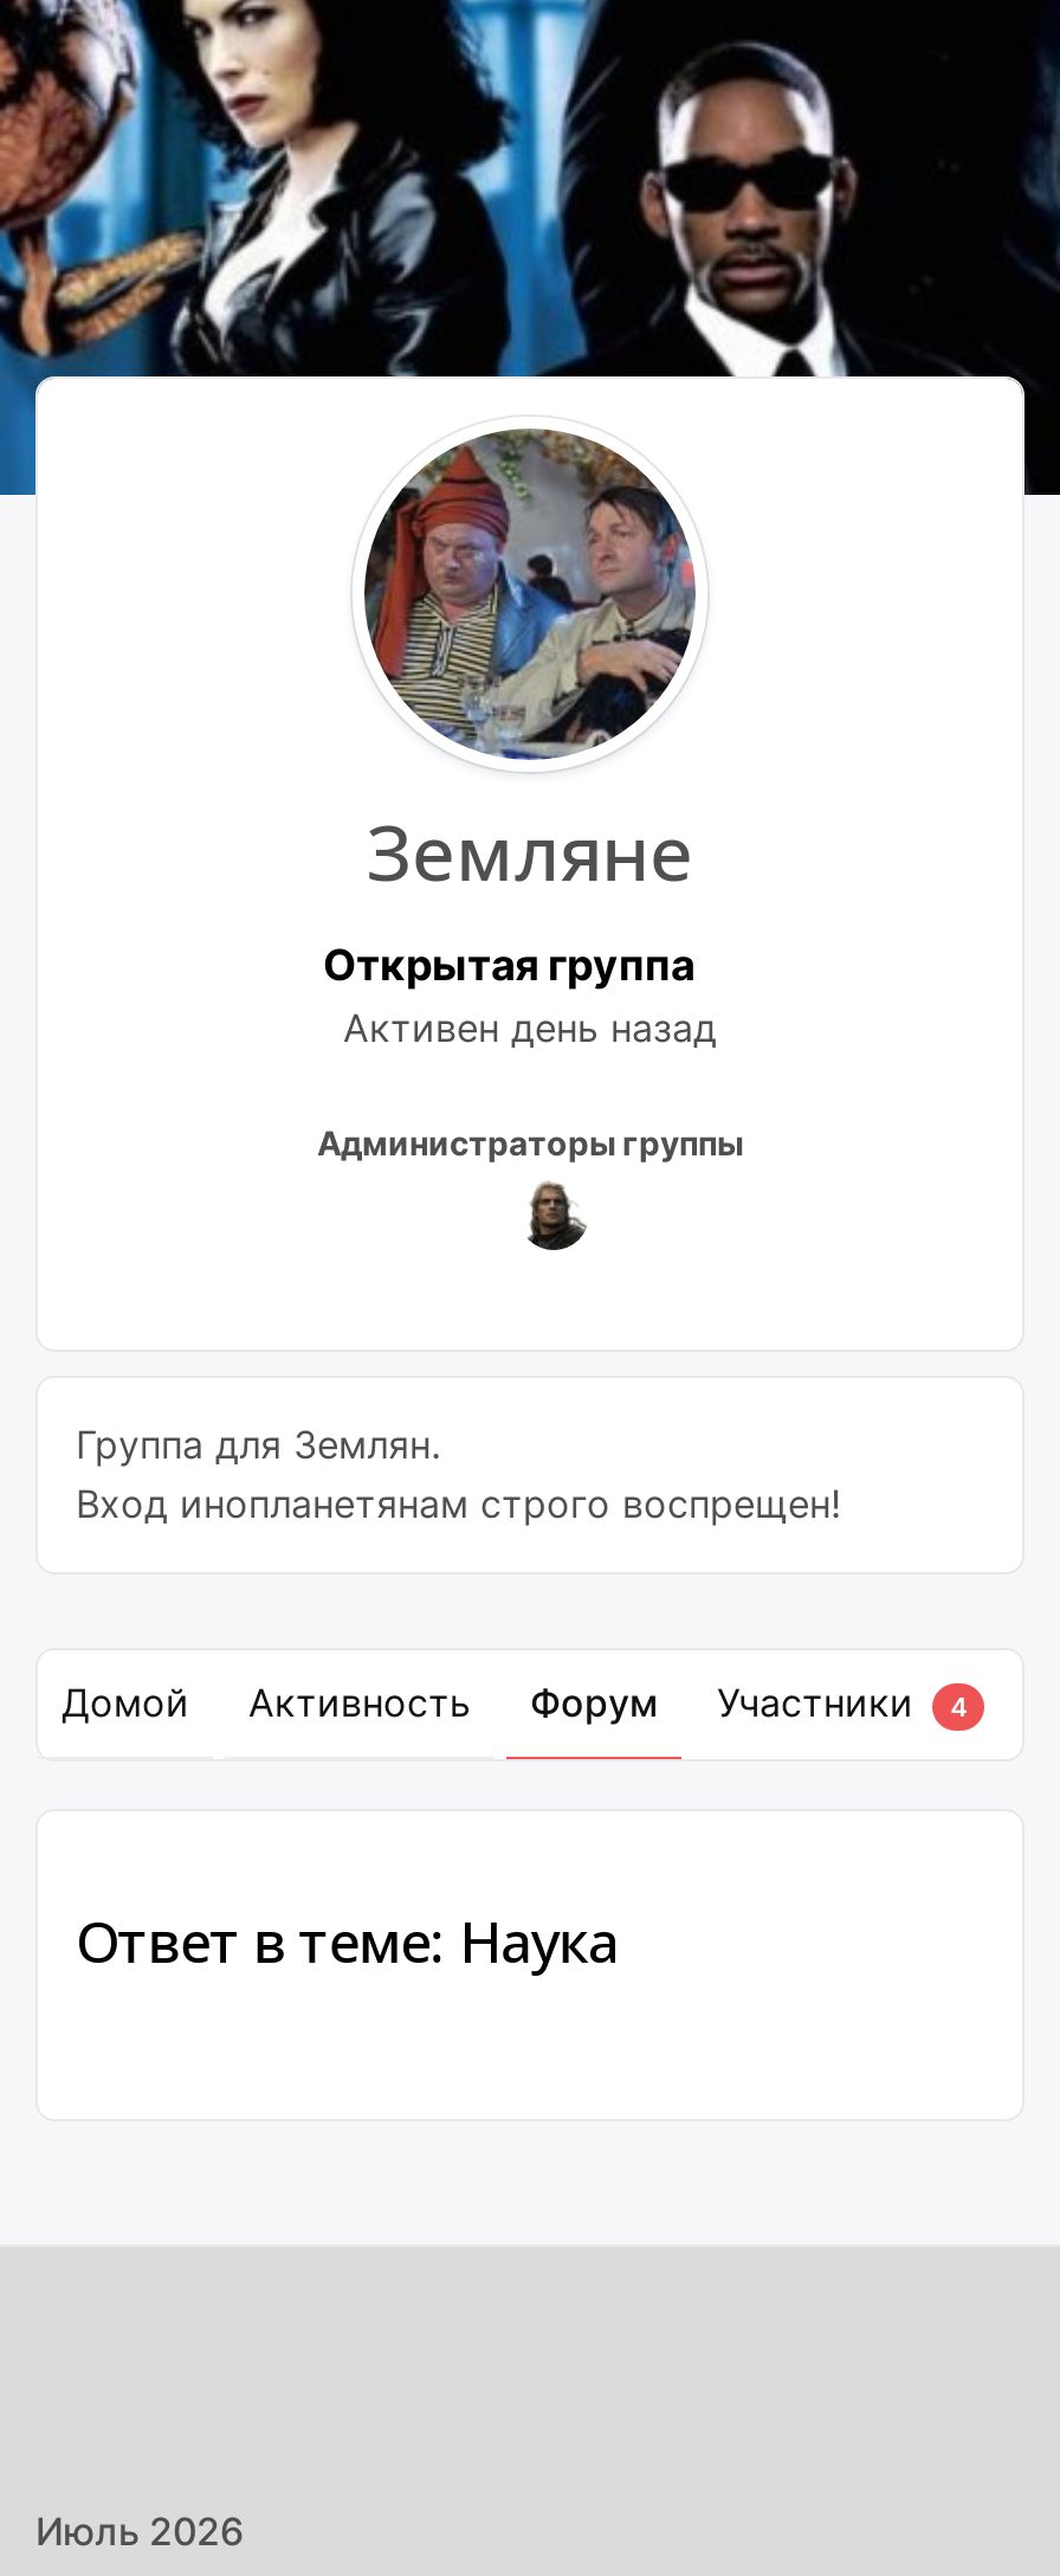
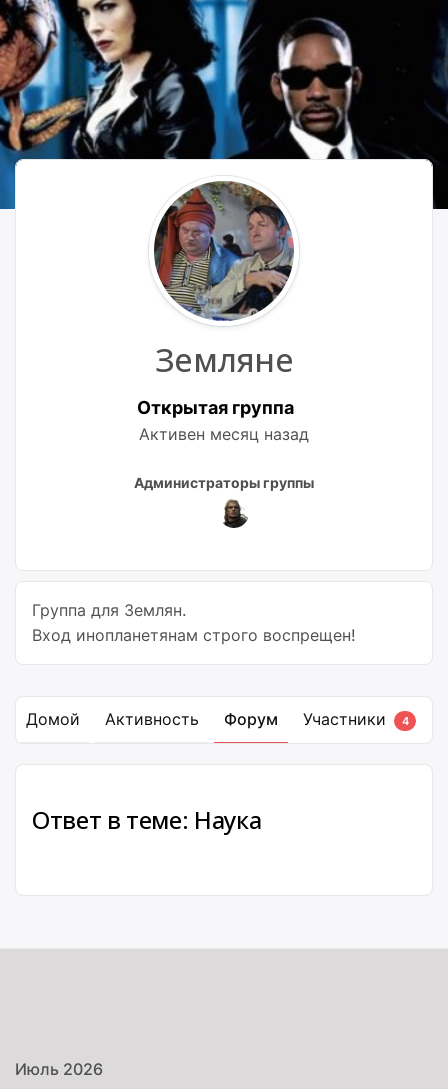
[343,1004,717,1051] Активен день назад -> [139,424,309,444] Активен месяц назад

